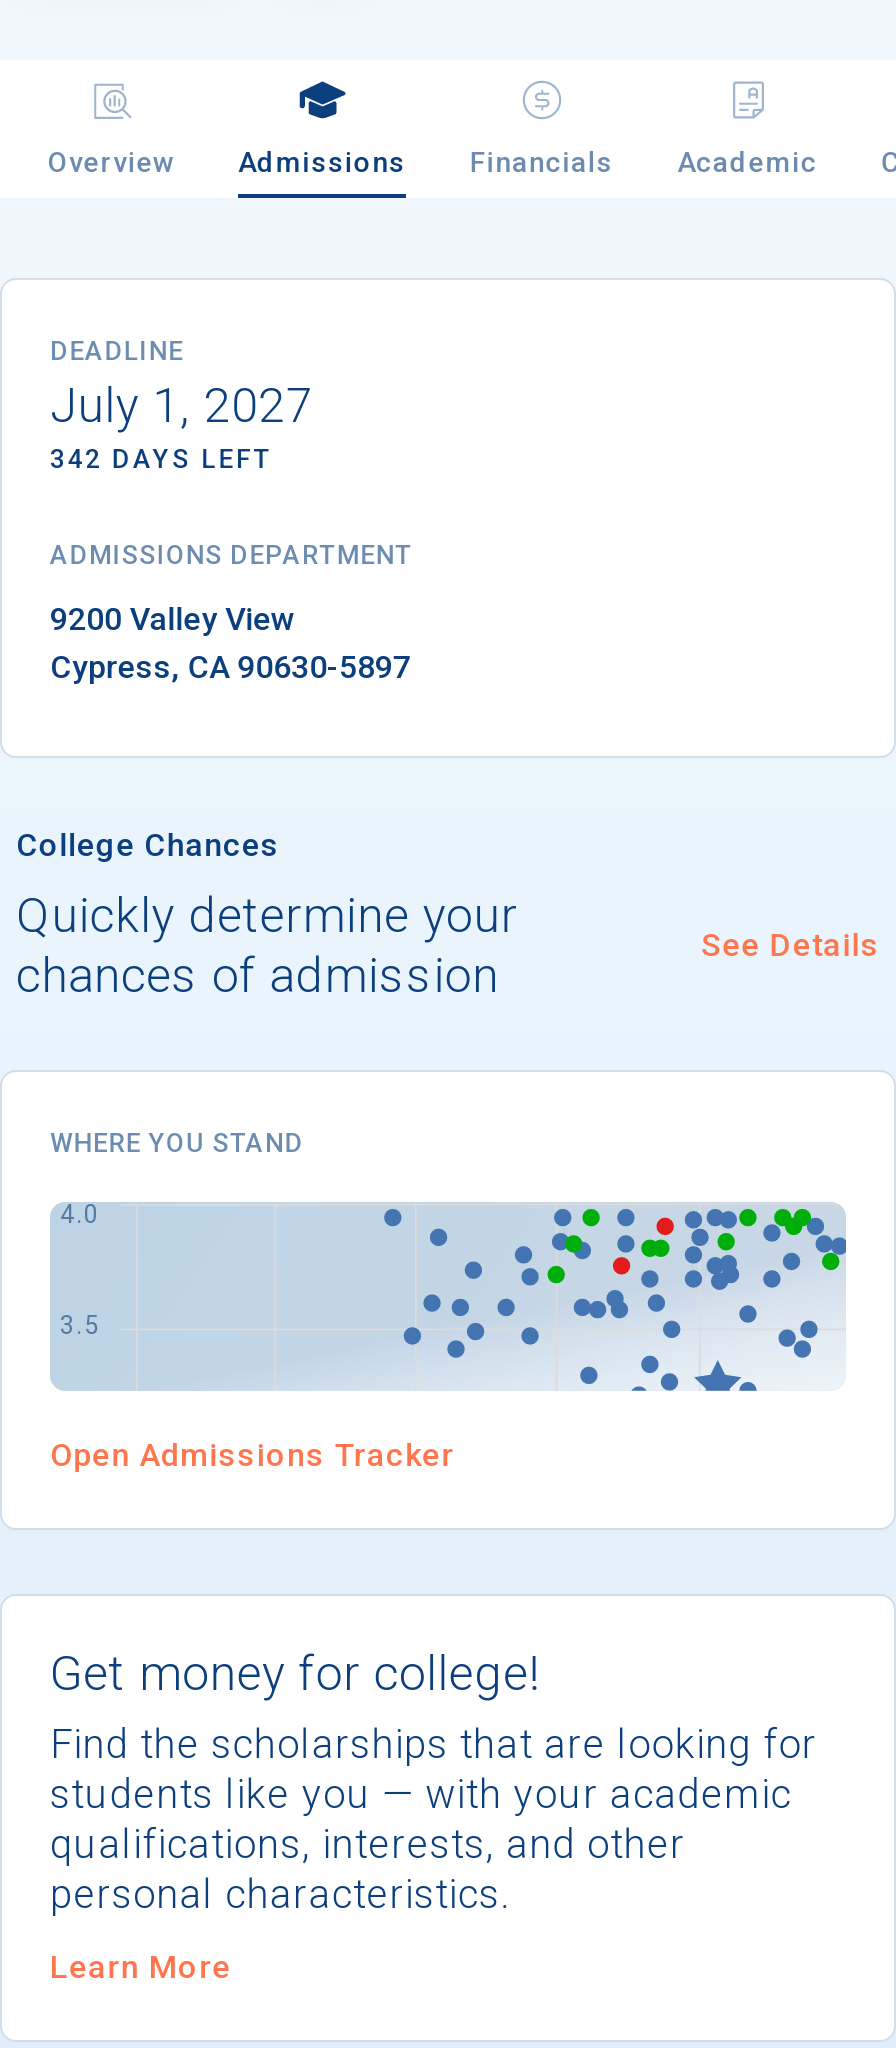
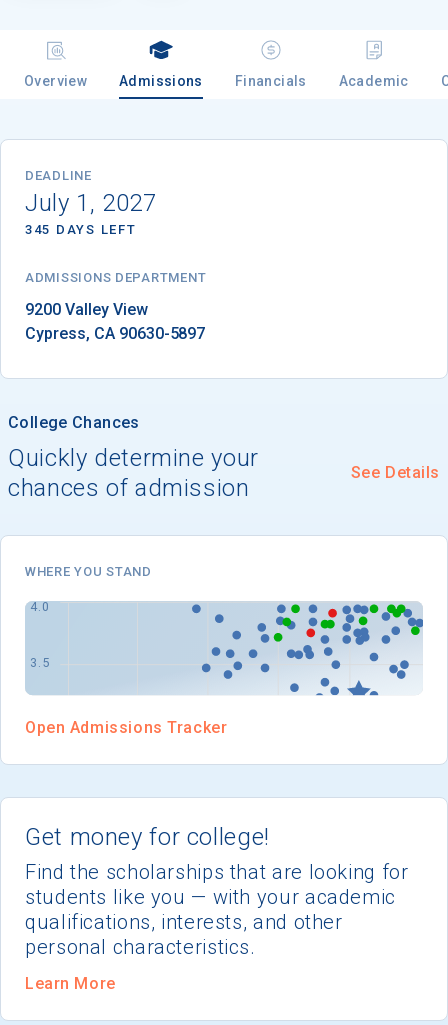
[50,445,273,475] 342 DAYS LEFT -> [25,222,136,237] 345 DAYS LEFT

